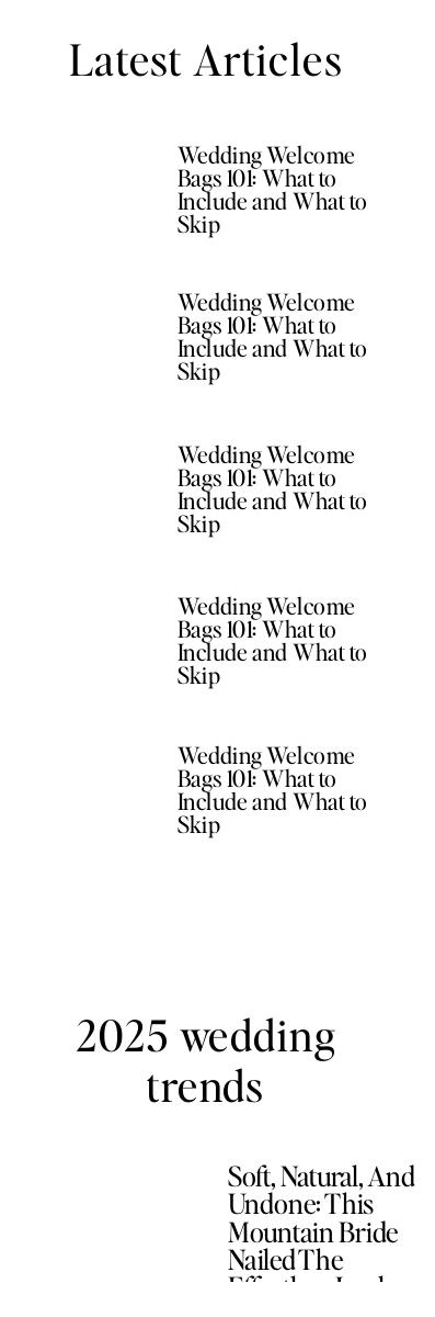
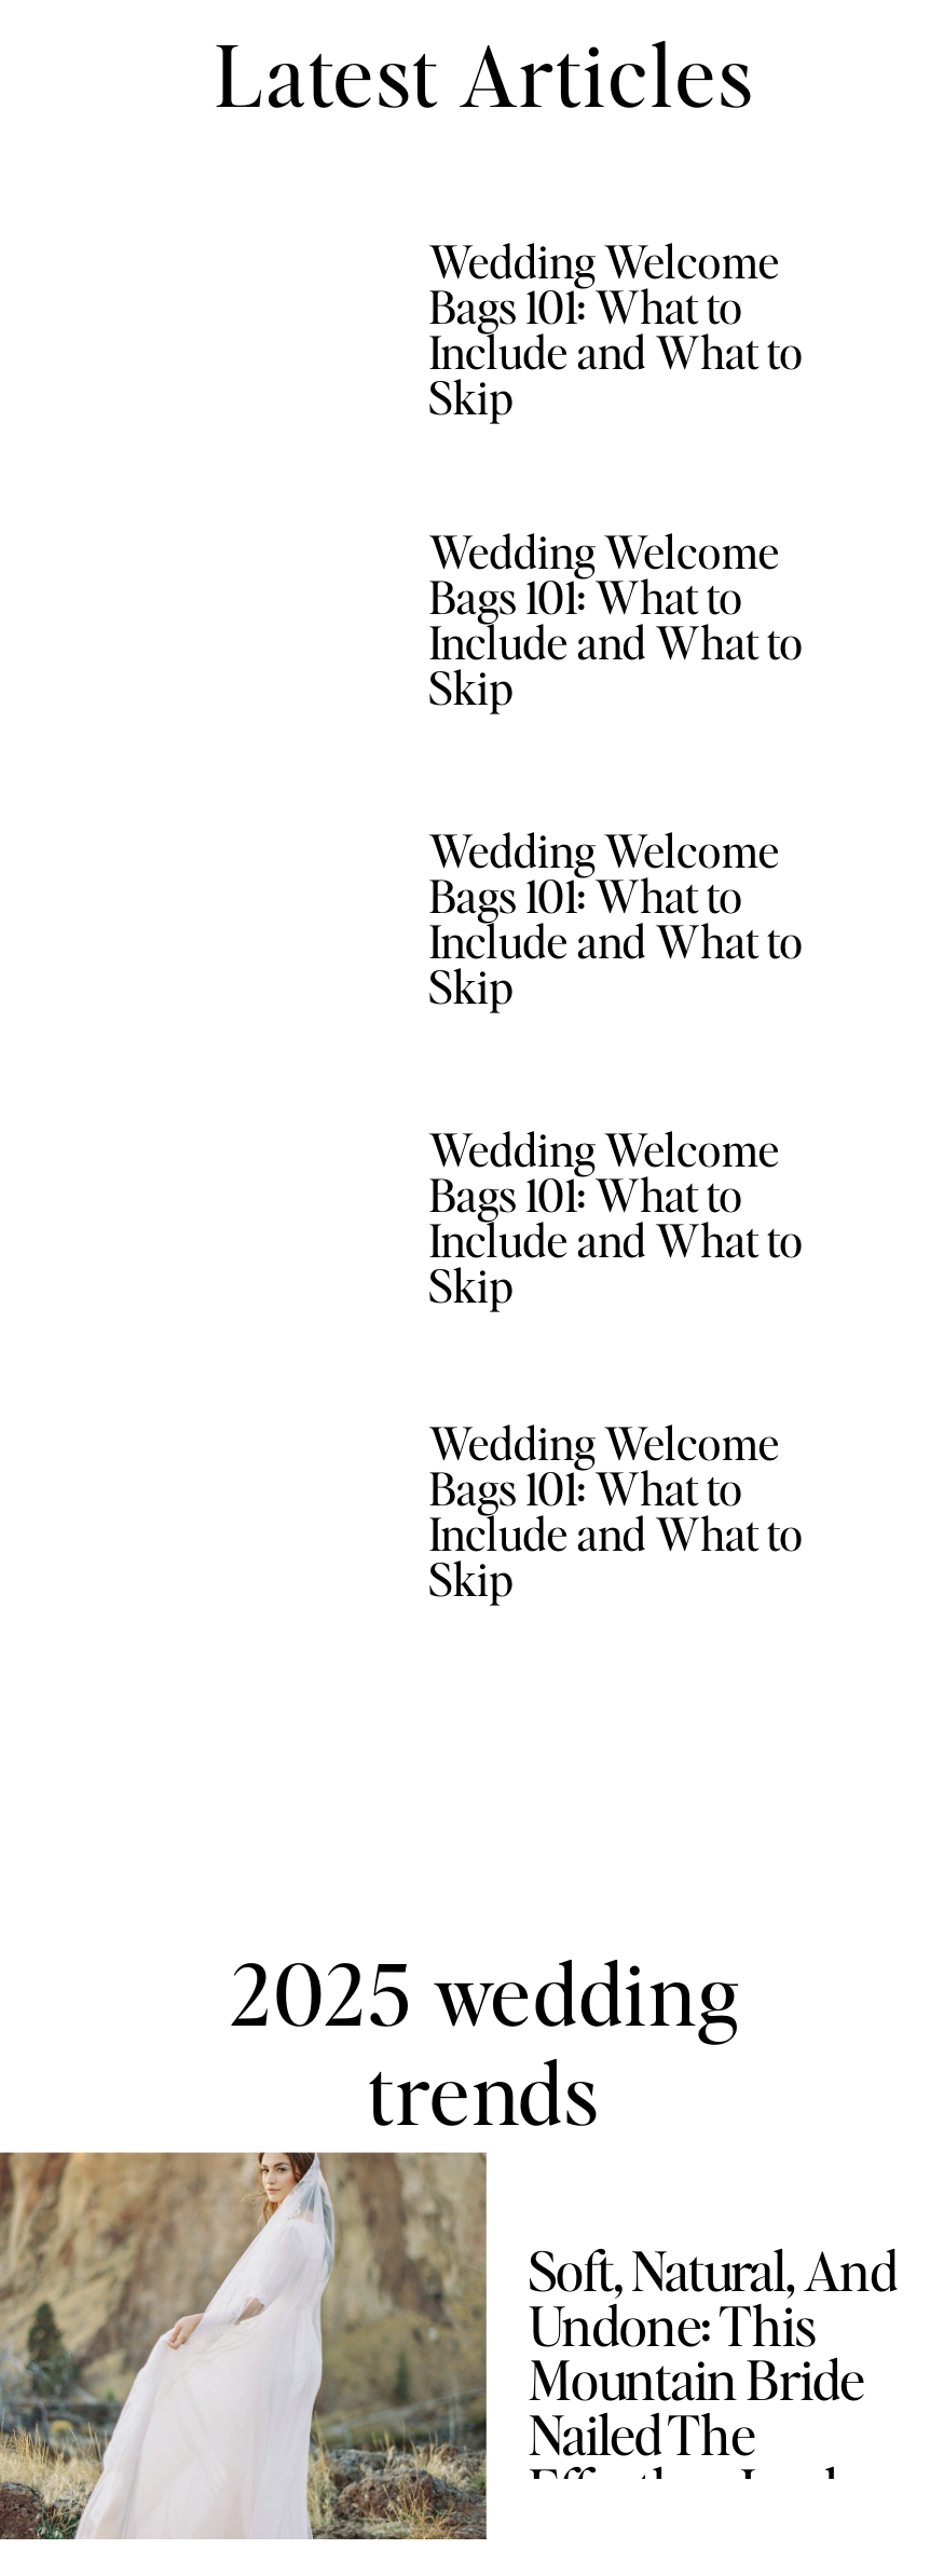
none -> [6,2149,490,2541] [image]

